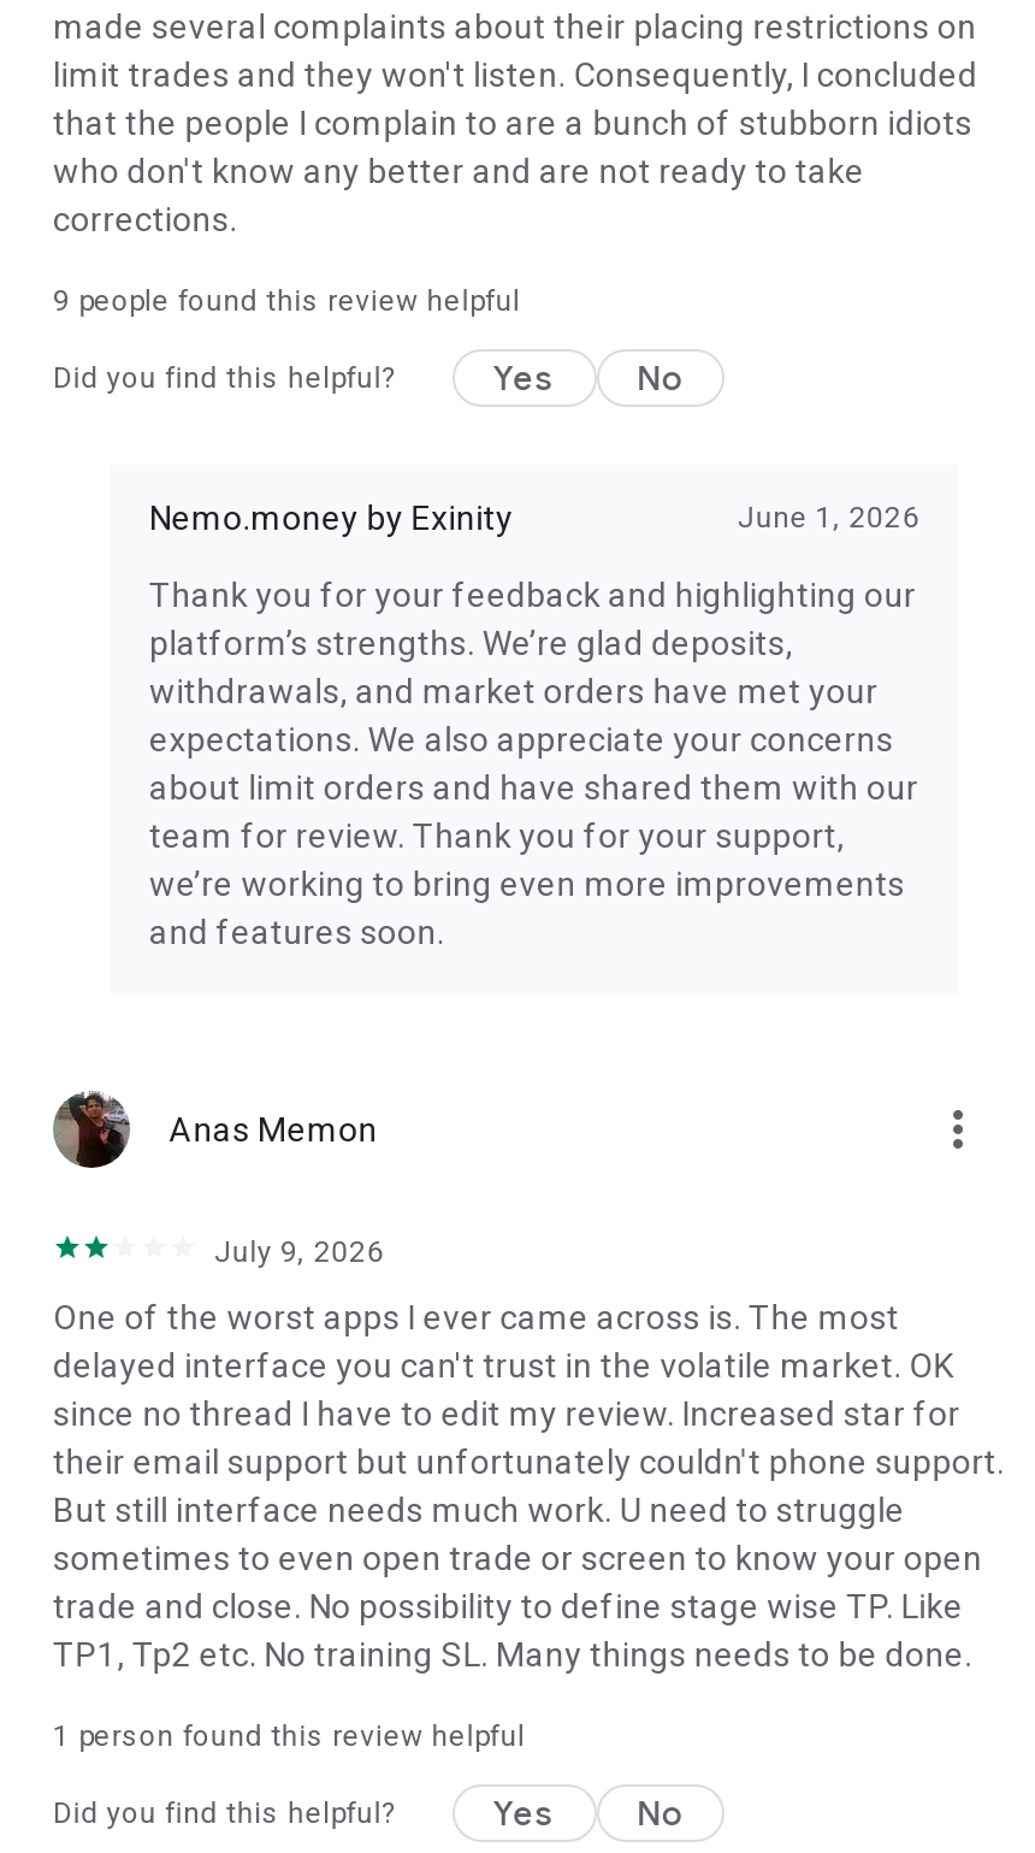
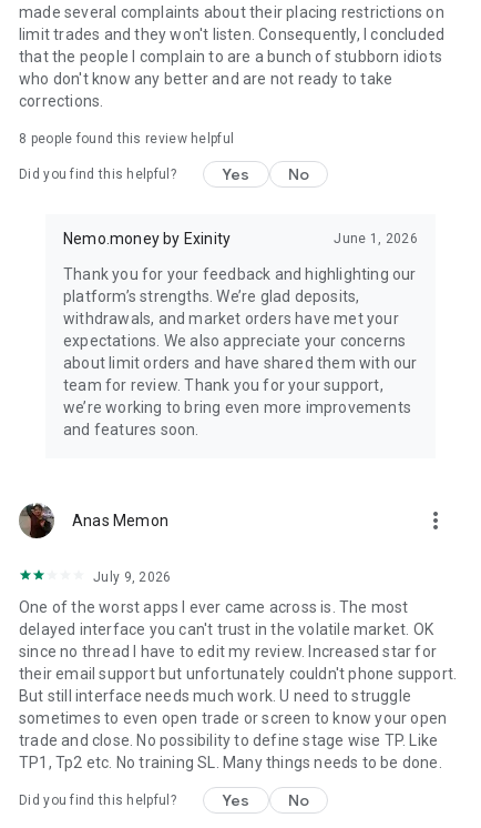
[53,284,520,318] 9 people found this review helpful -> [19,131,234,147] 8 people found this review helpful
[53,1719,525,1753] 1 person found this review helpful -> none

